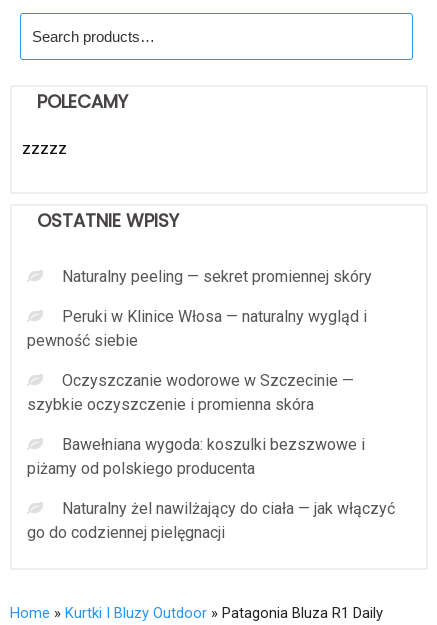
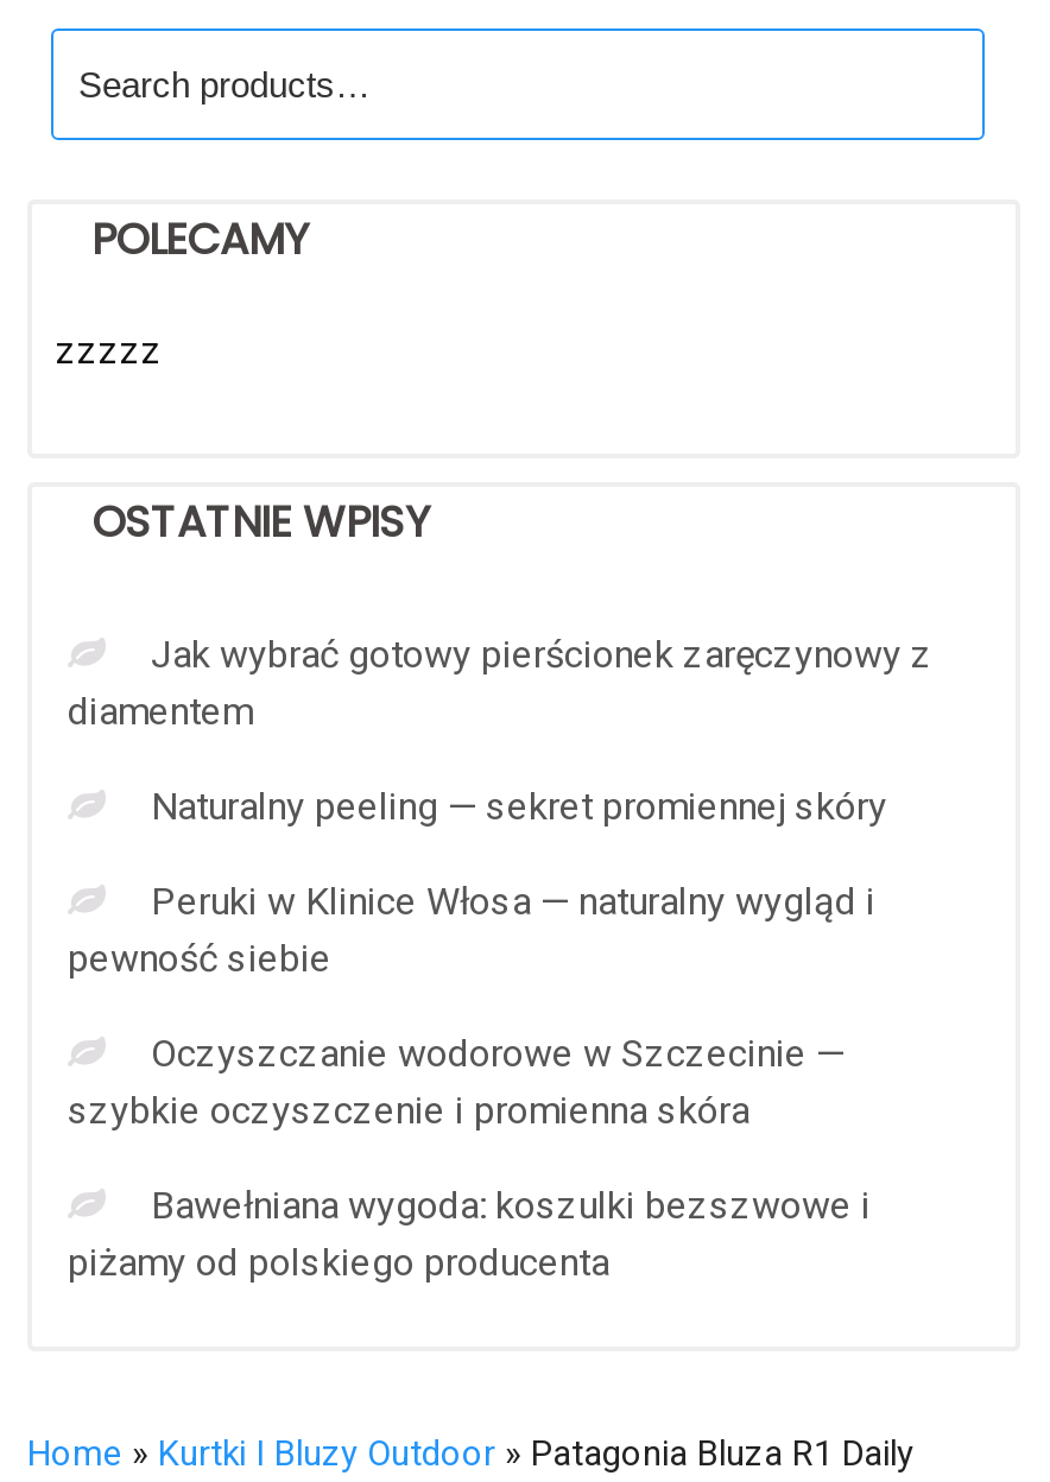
none -> [68,632,932,734] Jak wybrać gotowy pierścionek zaręczynowy z | diamentem
moved [27,267,372,478] -> [68,784,887,1285]: Naturalny peeling — sekret promiennej skóry | Peruki w Klinice Włosa — naturalny wygląd i | pewność siebie | Oczyszczanie wodorowe w Szczecinie — | szybkie oczyszczenie i promienna skóra | Bawełniana wygoda: koszulki bezszwowe i | piżamy od polskiego producenta
[27,499,395,542] Naturalny żel nawilżający do ciała — jak włączyć | go do codziennej pielęgnacji -> none

